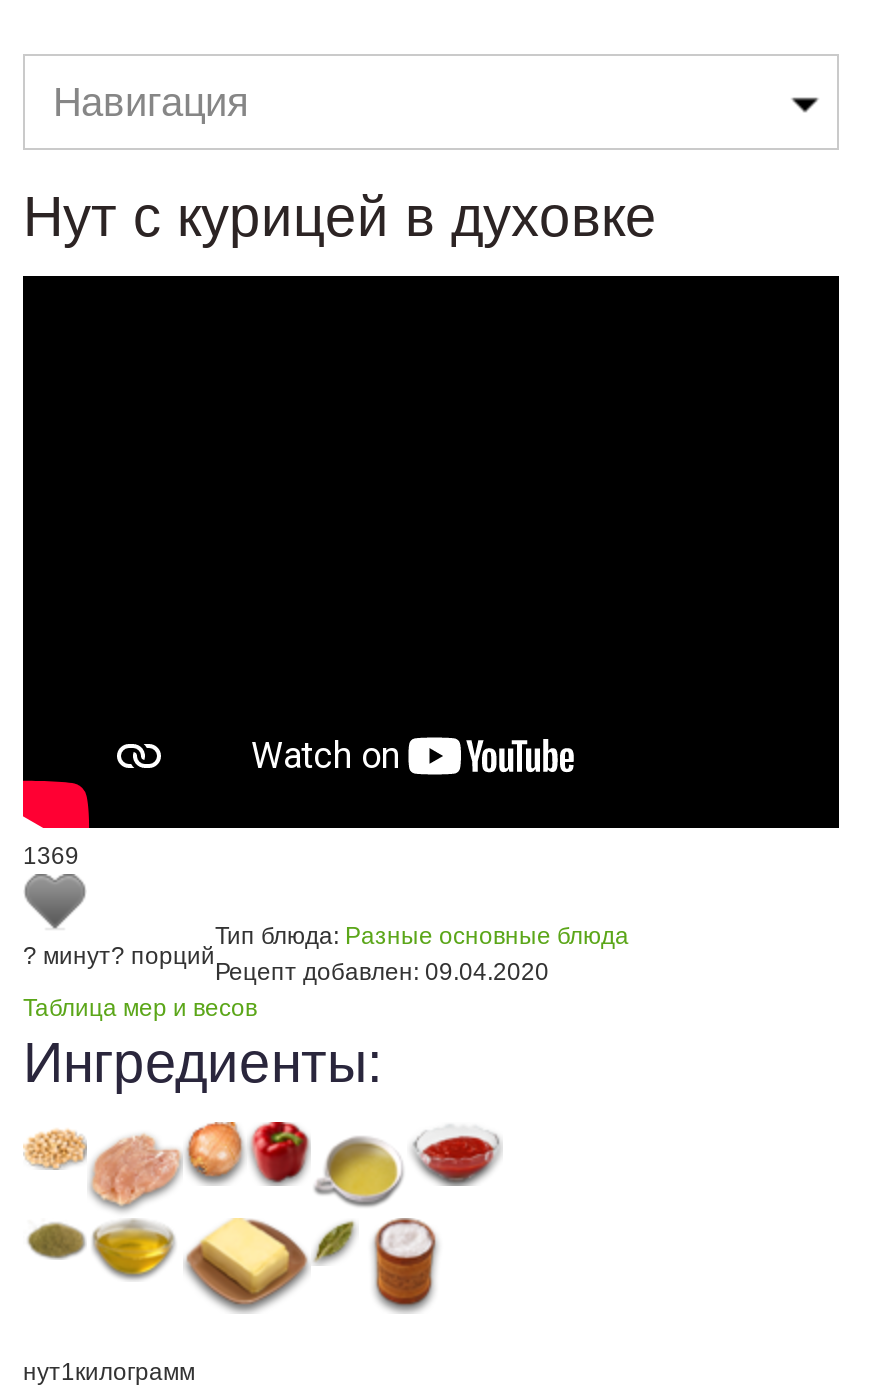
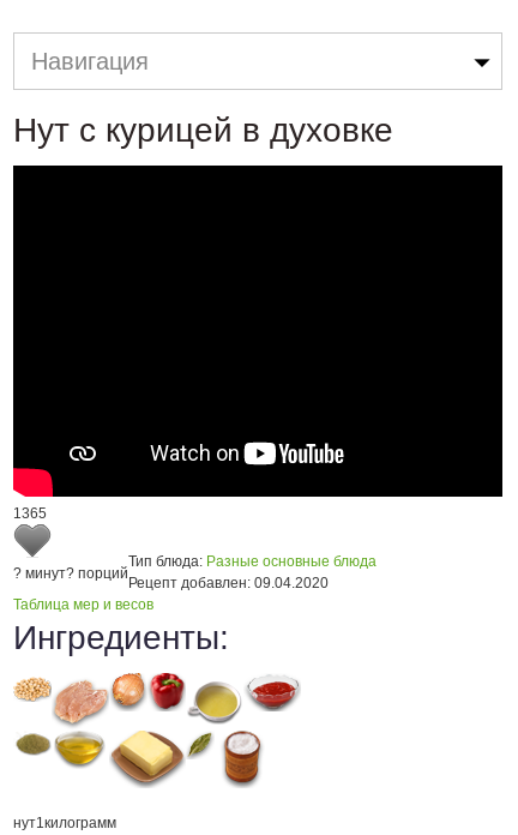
[23,842,79,870] 1369 -> [13,505,47,522] 1365

